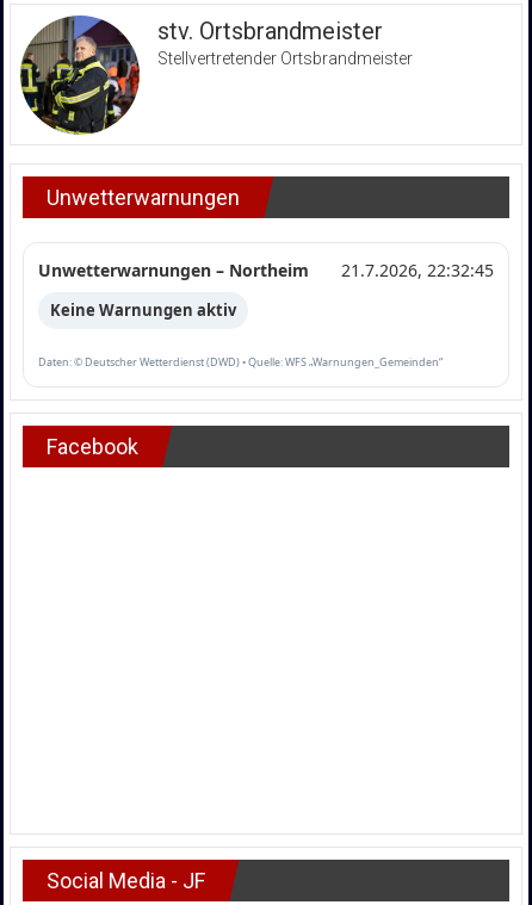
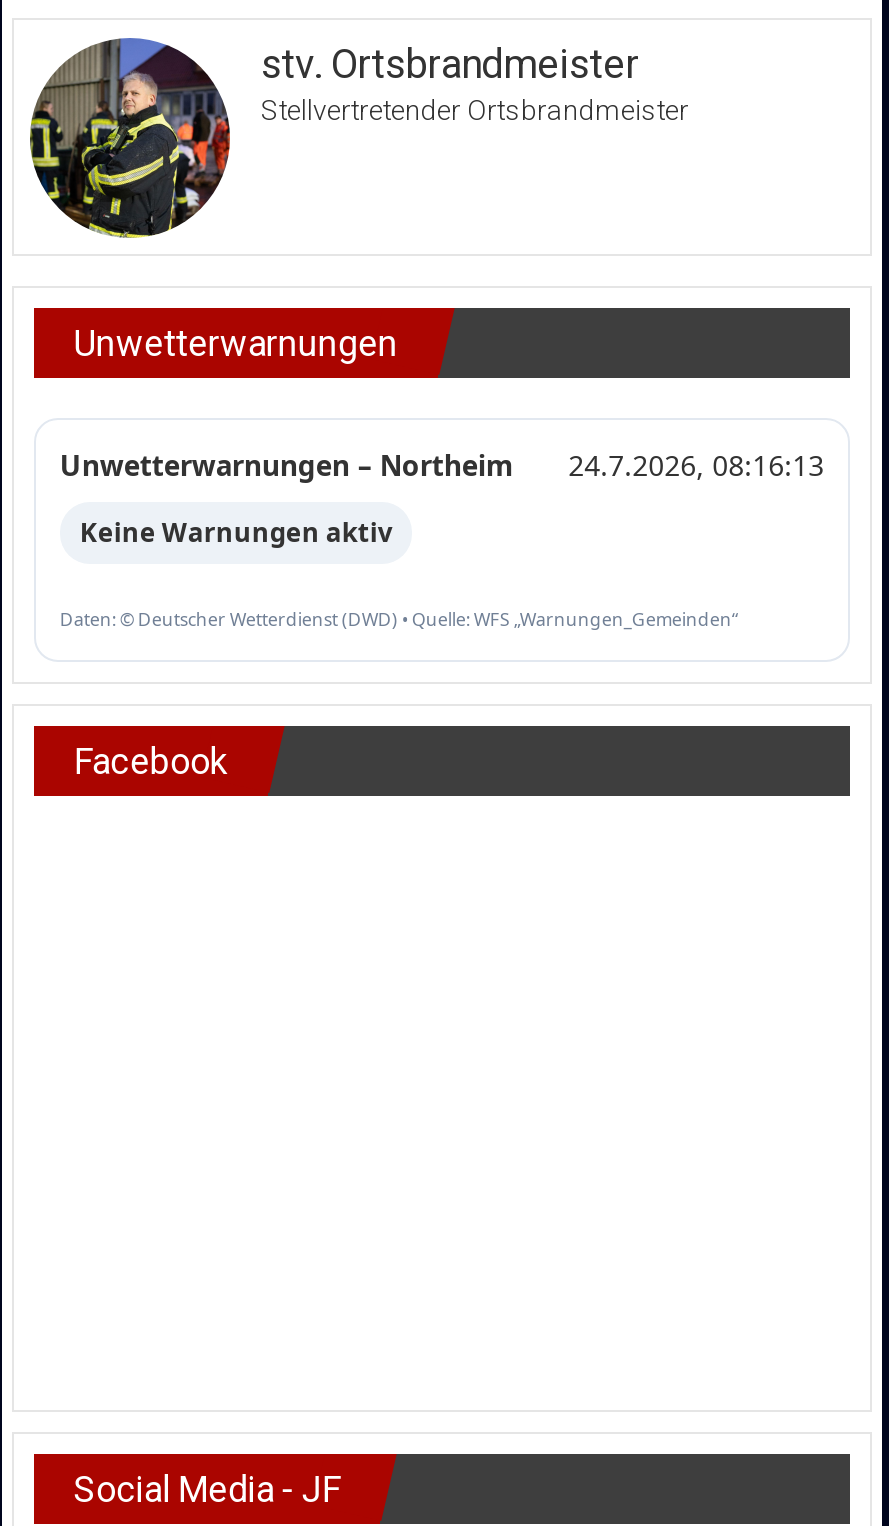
[38,259,494,282] Unwetterwarnungen – Northeim 21.7.2026, 22:32:45 -> [60,447,824,485] Unwetterwarnungen – Northeim 24.7.2026, 08:16:13

